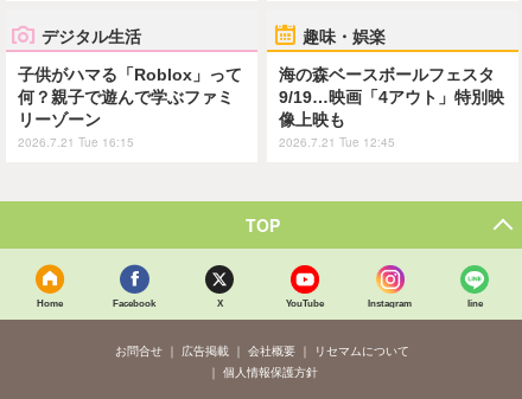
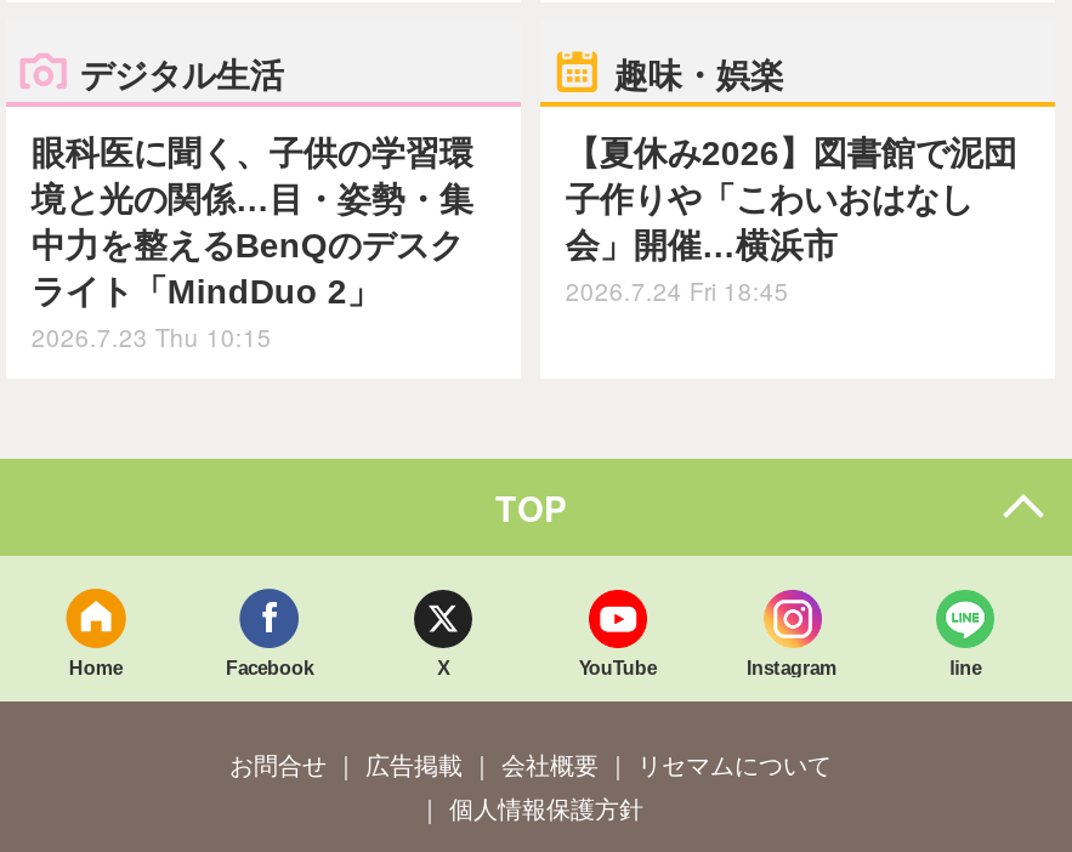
[18,65,242,150] 子供がハマる「Roblox」って | 何？親子で遊んで学ぶファミ | リーゾーン | 2026.7.21 Tue 16:15 -> [31,133,473,354] 眼科医に聞く、子供の学習環 | 境と光の関係…目・姿勢・集 | 中力を整えるBenQのデスク | ライト「MindDuo 2」 | 2026.7.23 Thu 10:15
[279,65,505,150] 海の森ベースボールフェスタ | 9/19…映画「4アウト」特別映 | 像上映も | 2026.7.21 Tue 12:45 -> [566,133,1017,308] 【夏休み2026】図書館で泥団 | 子作りや「こわいおはなし | 会」開催…横浜市 | 2026.7.24 Fri 18:45

